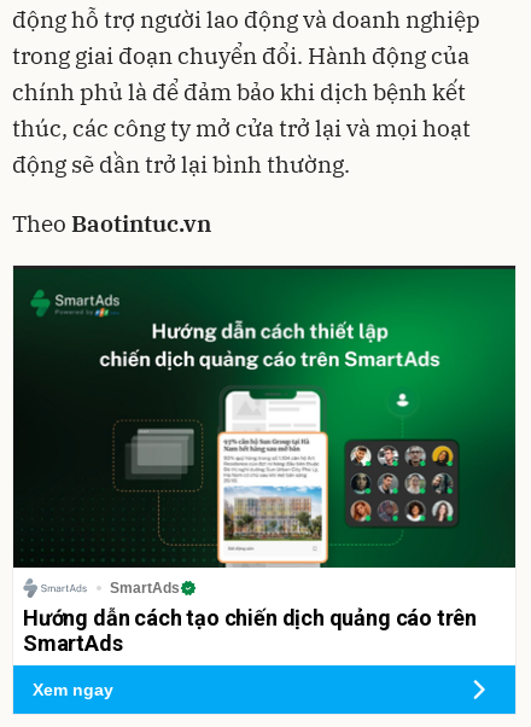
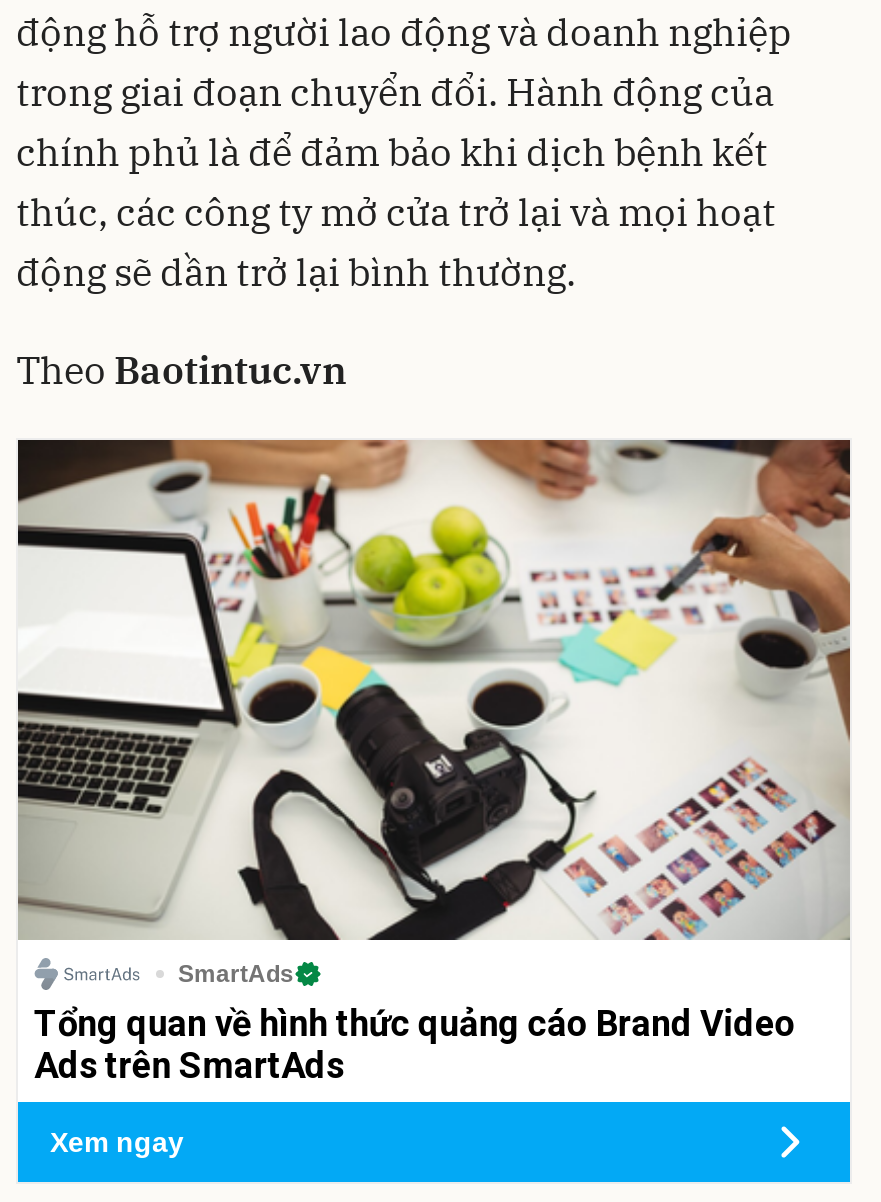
[12,264,517,656] [image] | Hướng dẫn cách tạo chiến dịch quảng cáo trên | SmartAds -> [16,438,852,1086] [image] | Tổng quan về hình thức quảng cáo Brand Video | Ads trên SmartAds

